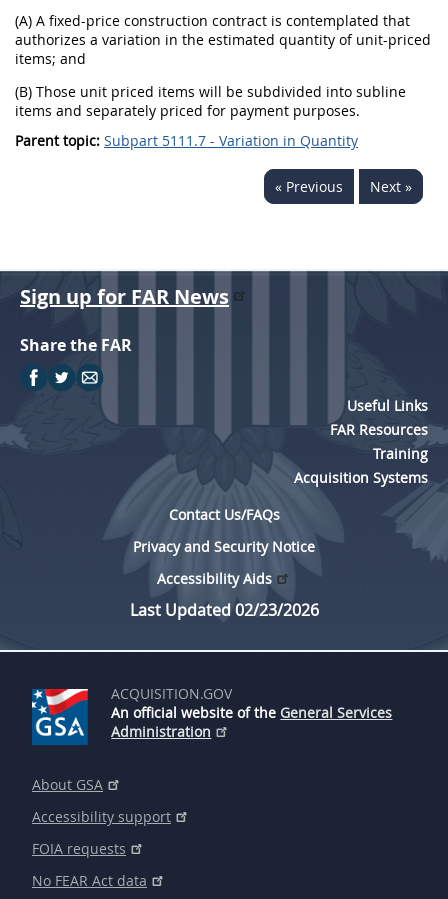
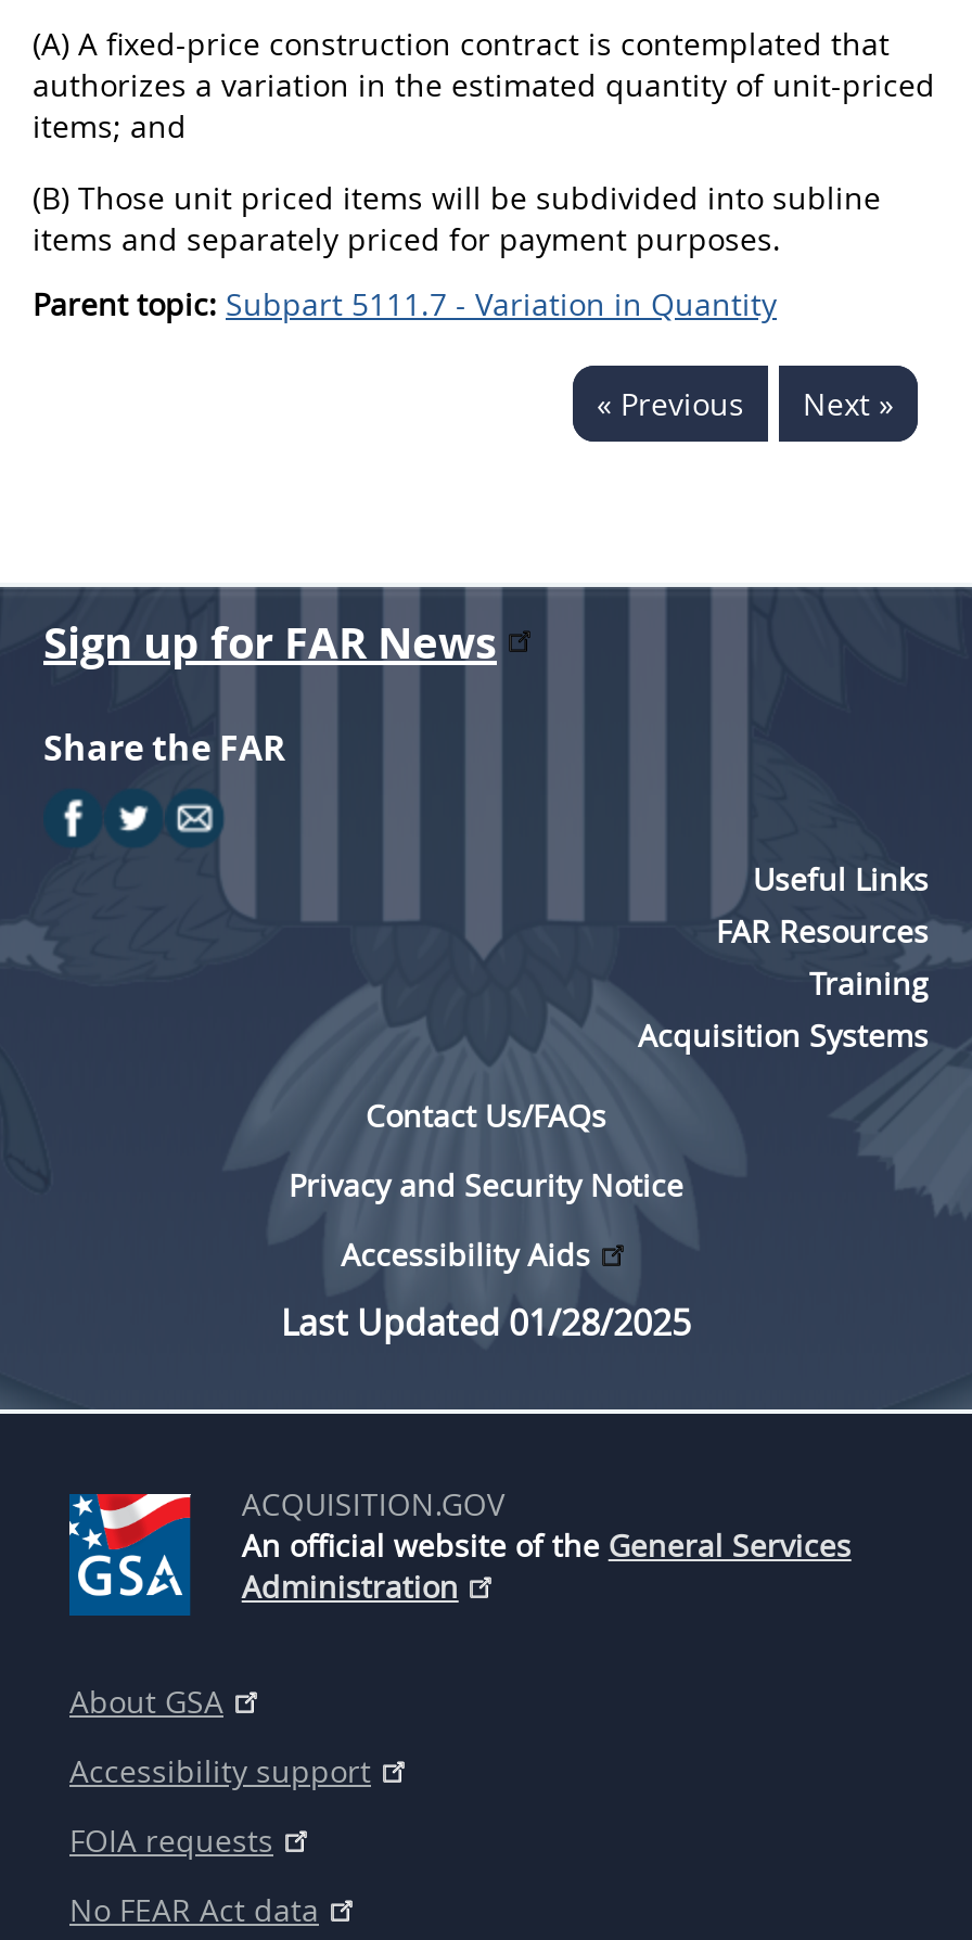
[129,599,318,621] Last Updated 02/23/2026 -> [281,1299,691,1346] Last Updated 01/28/2025

